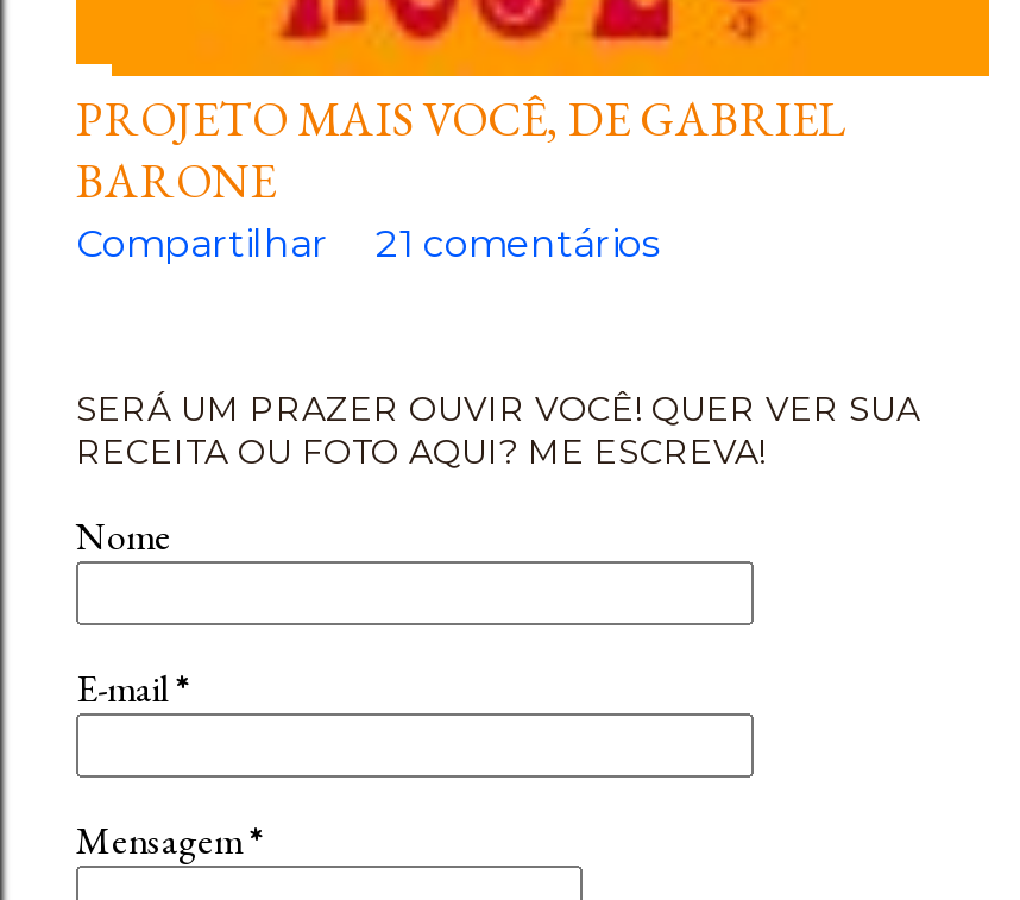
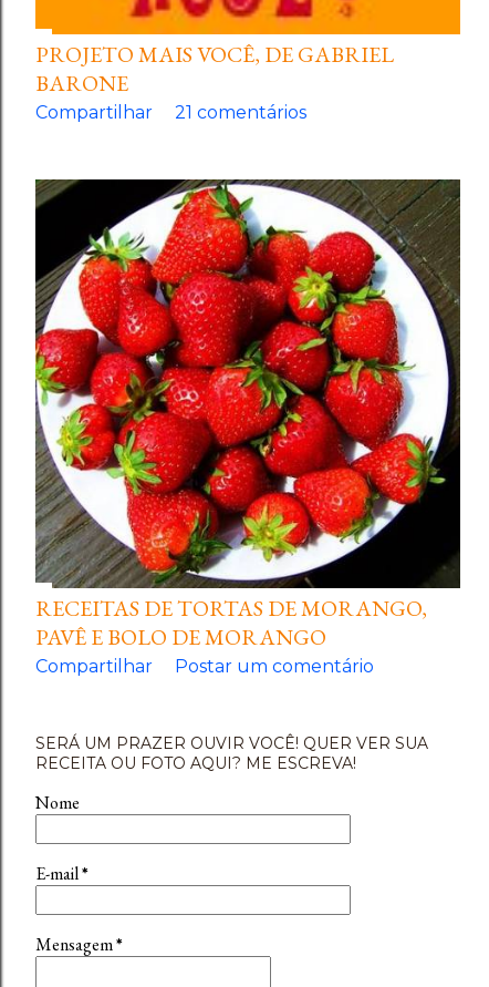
none -> [34,178,461,677] [image] | RECEITAS DE TORTAS DE MORANGO, | PAVÊ E BOLO DE MORANGO | Compartilhar | Postar um comentário

